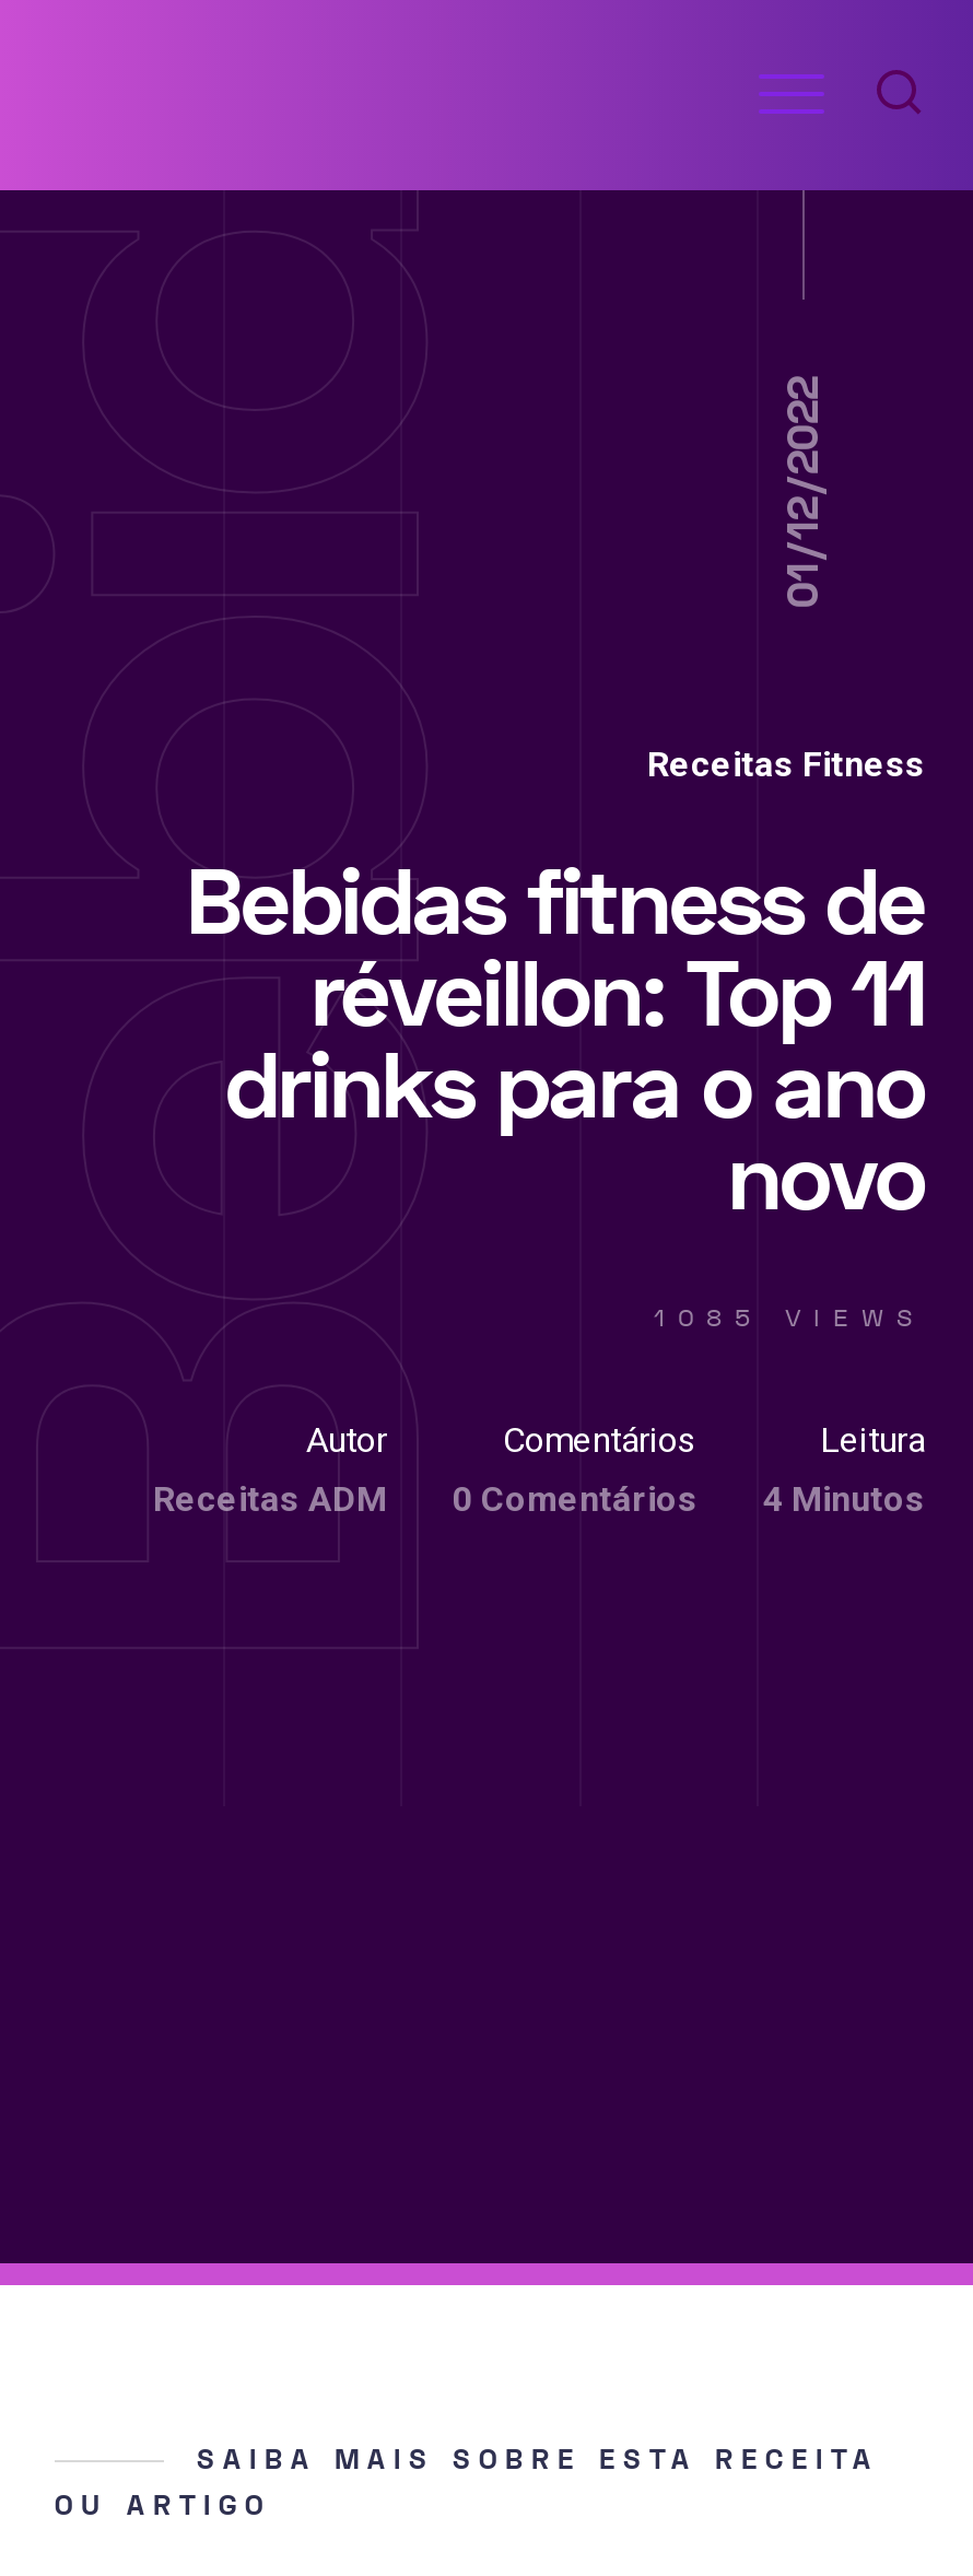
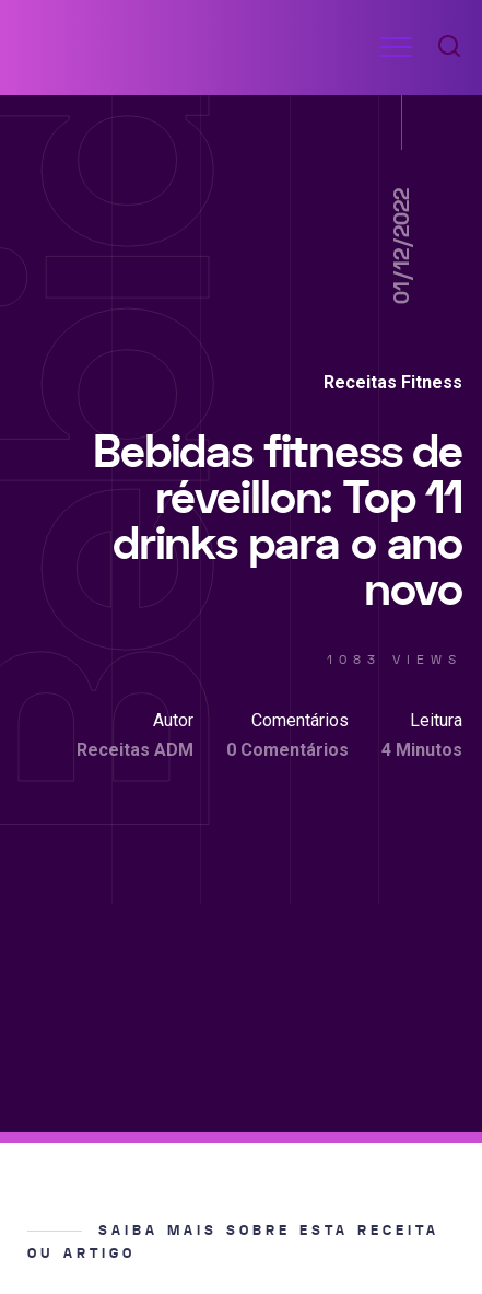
[654,1303,925,1333] 1085 VIEWS -> [327,652,462,667] 1083 VIEWS

